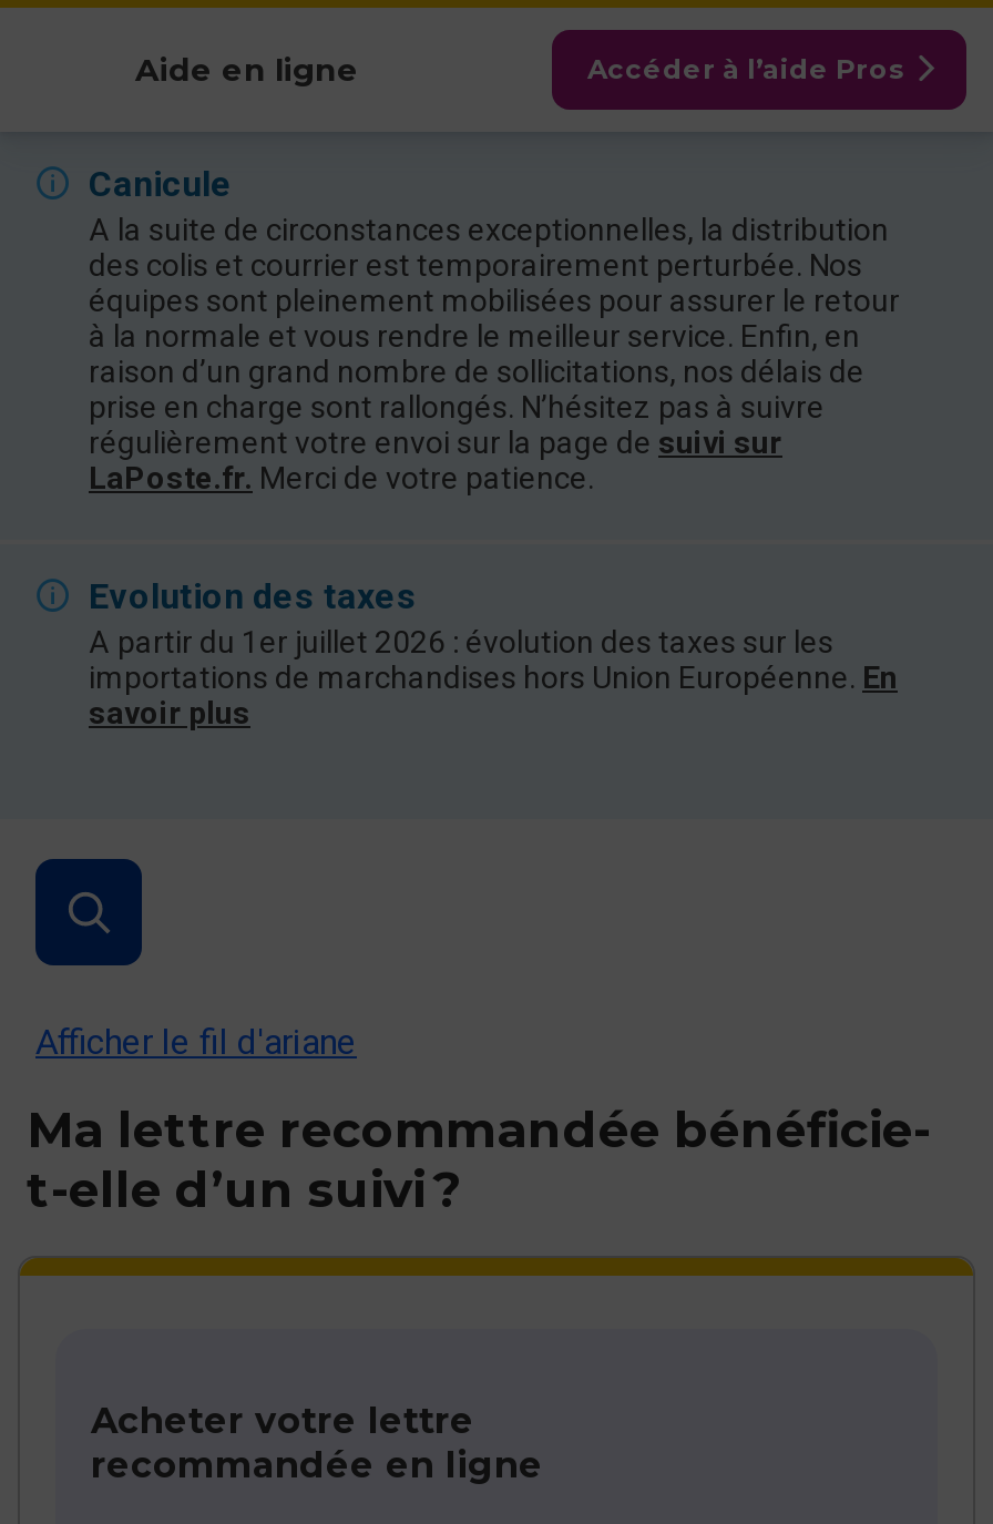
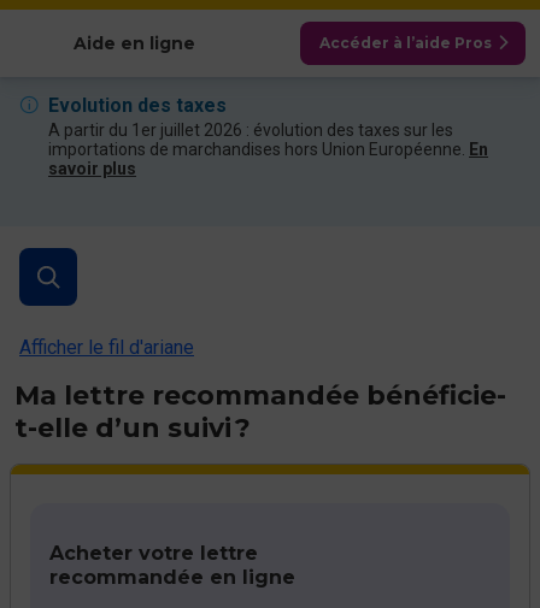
[89,163,900,495] Canicule | A la suite de circonstances exceptionnelles, la distribution | des colis et courrier est temporairement perturbée. Nos | équipes sont pleinement mobilisées pour assurer le retour | à la normale et vous rendre le meilleur service. Enfin, en | raison d’un grand nombre de sollicitations, nos délais de | prise en charge sont rallongés. N’hésitez pas à suivre | régulièrement votre envoi sur la page de suivi sur | LaPoste.fr. Merci de votre patience. -> none

